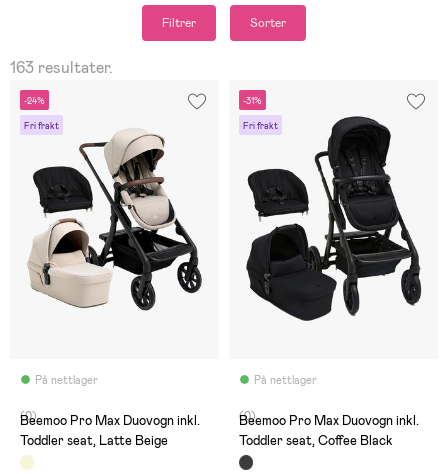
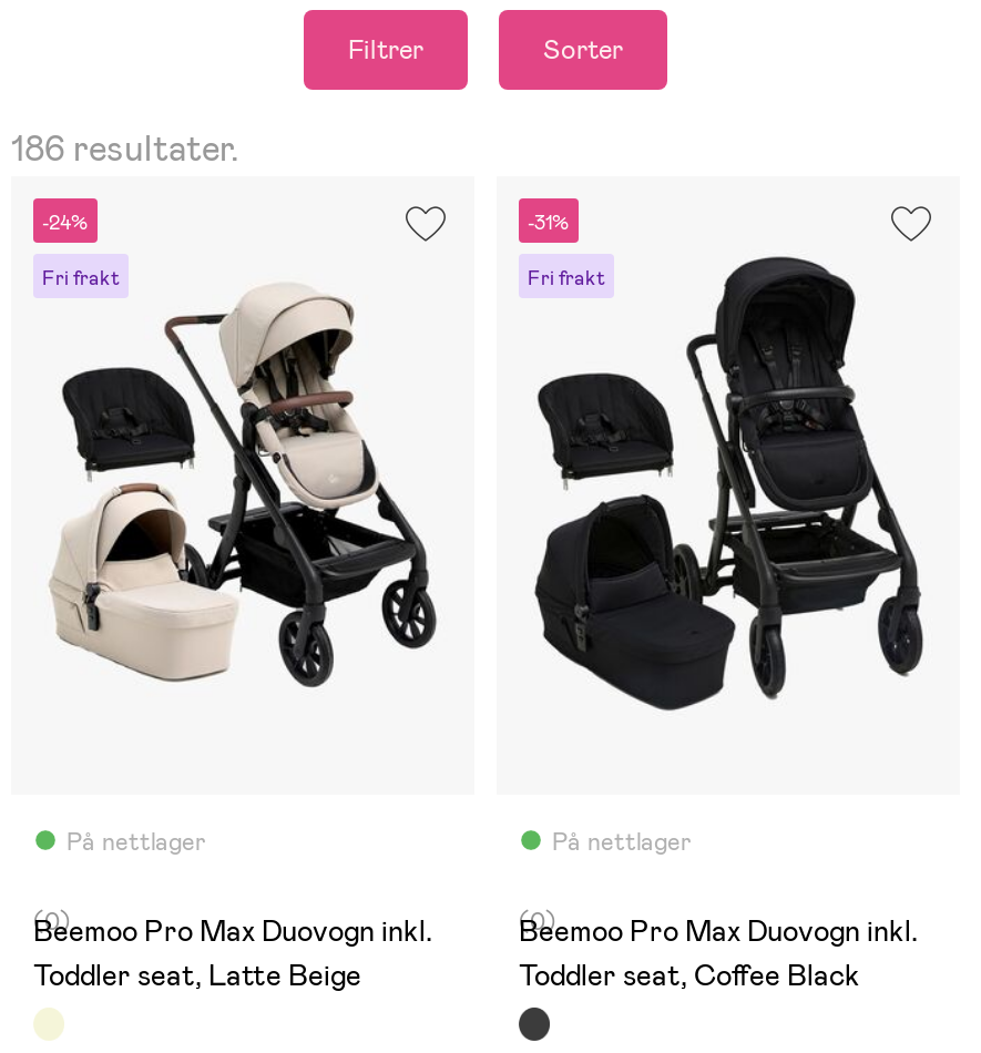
[10,57,113,78] 163 resultater. -> [11,125,239,172] 186 resultater.

